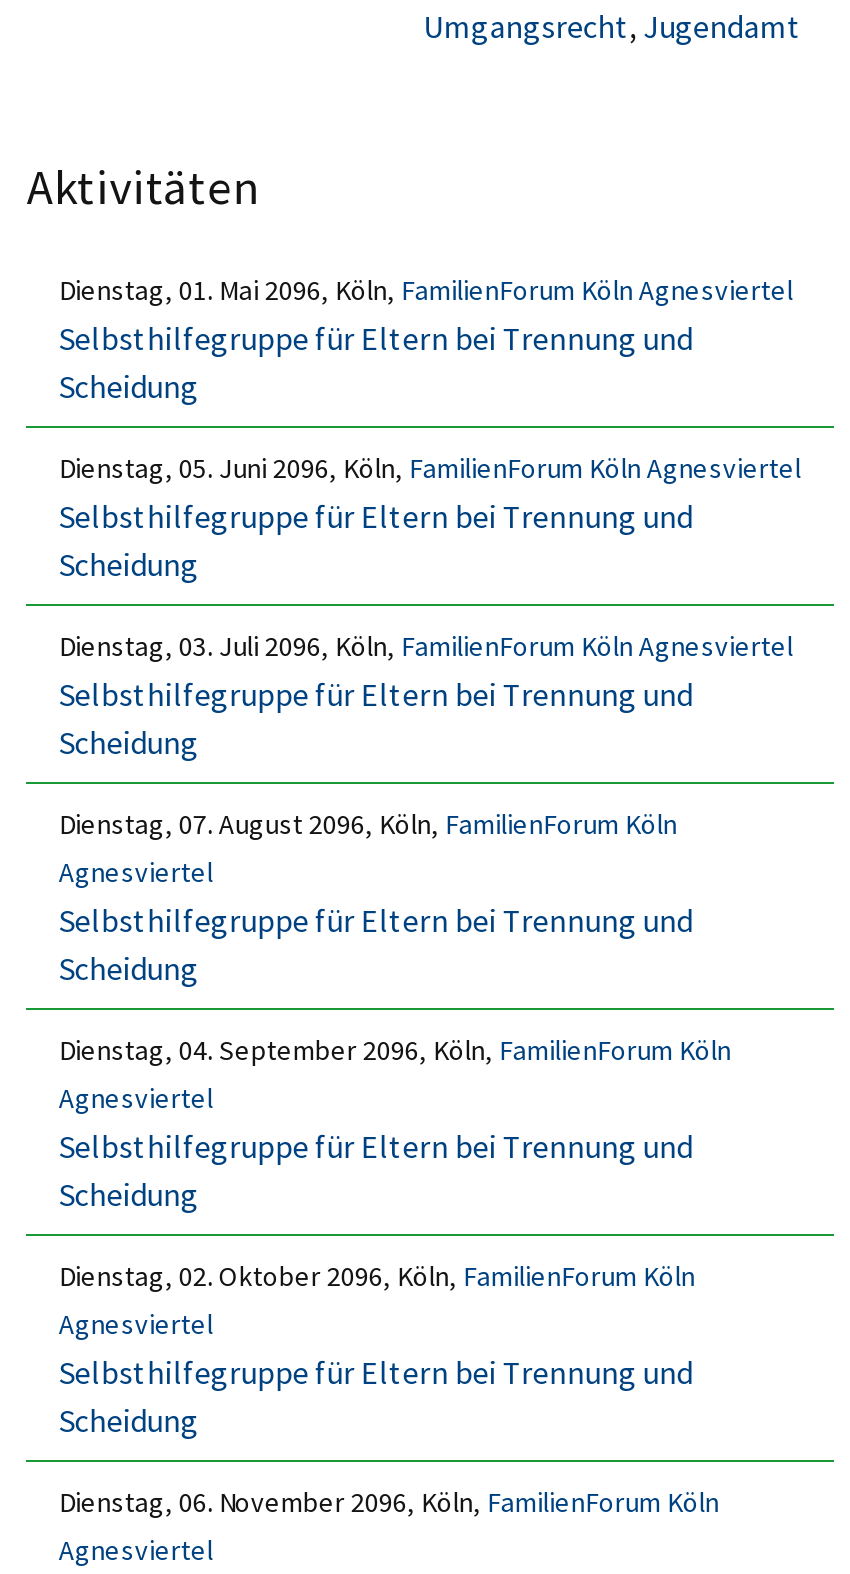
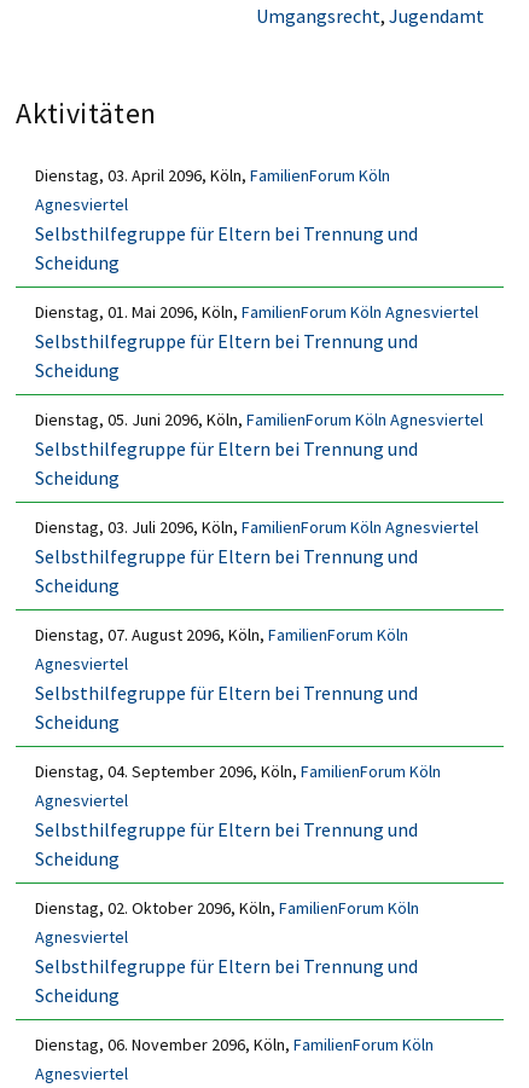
none -> [36,164,418,274] Dienstag, 03. April 2096, Köln, FamilienForum Köln | Agnesviertel | Selbsthilfegruppe für Eltern bei Trennung und | Scheidung

